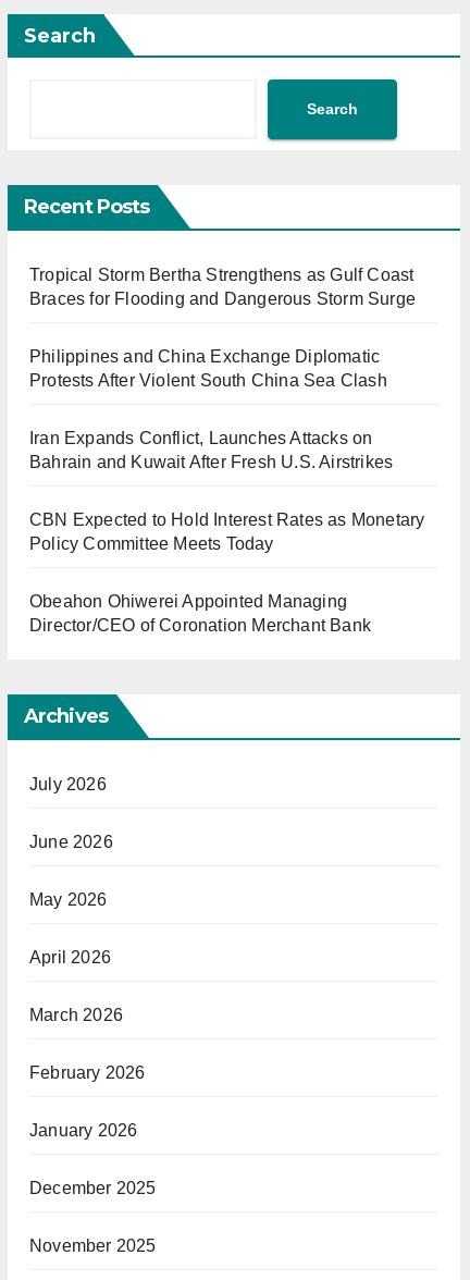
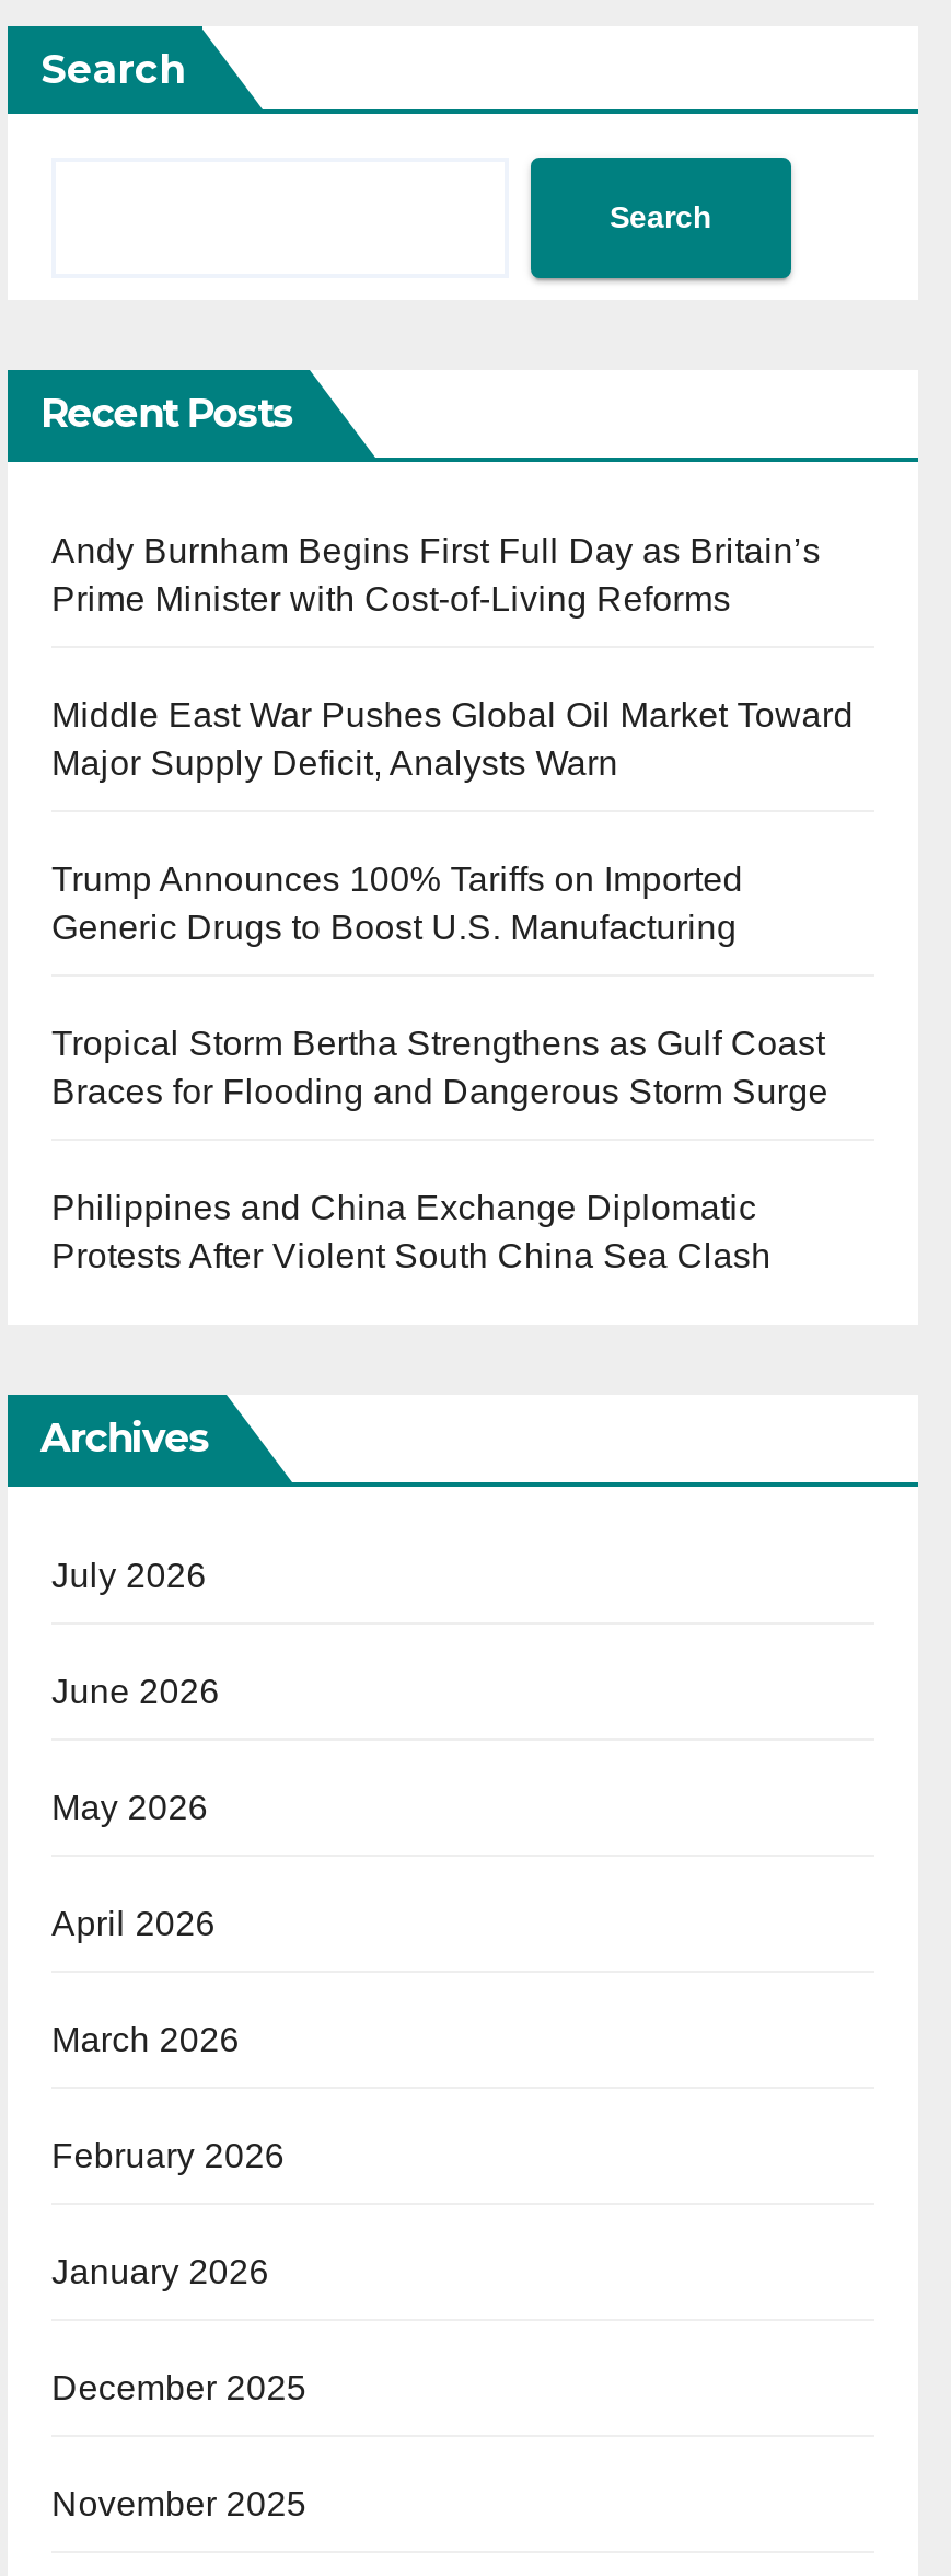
none -> [51,531,853,945] Andy Burnham Begins First Full Day as Britain’s | Prime Minister with Cost-of-Living Reforms | Middle East War Pushes Global Oil Market Toward | Major Supply Deficit, Analysts Warn | Trump Announces 100% Tariffs on Imported | Generic Drugs to Boost U.S. Manufacturing
moved [29,265,416,389] -> [51,1024,828,1273]: Tropical Storm Bertha Strengthens as Gulf Coast | Braces for Flooding and Dangerous Storm Surge | Philippines and China Exchange Diplomatic | Protests After Violent South China Sea Clash
[29,428,425,634] Iran Expands Conflict, Launches Attacks on | Bahrain and Kuwait After Fresh U.S. Airstrikes | CBN Expected to Hold Interest Rates as Monetary | Policy Committee Meets Today | Obeahon Ohiwerei Appointed Managing | Director/CEO of Coronation Merchant Bank -> none

